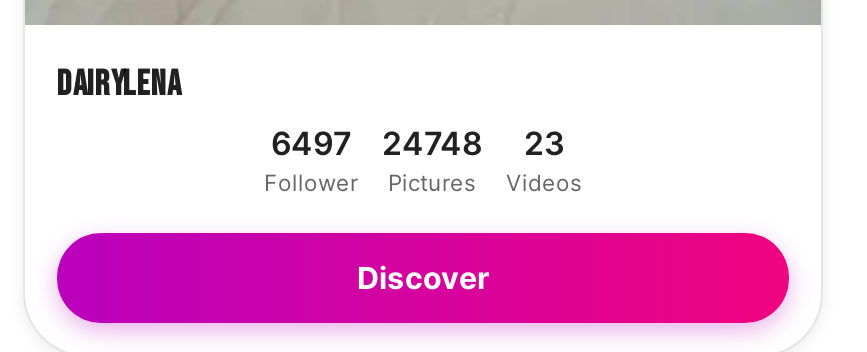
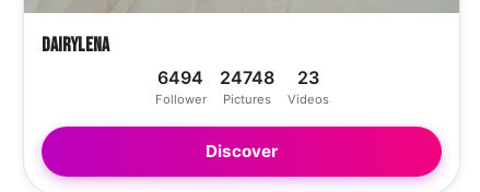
[271,123,564,163] 6497 24748 23 -> [157,67,319,89] 6494 24748 23

